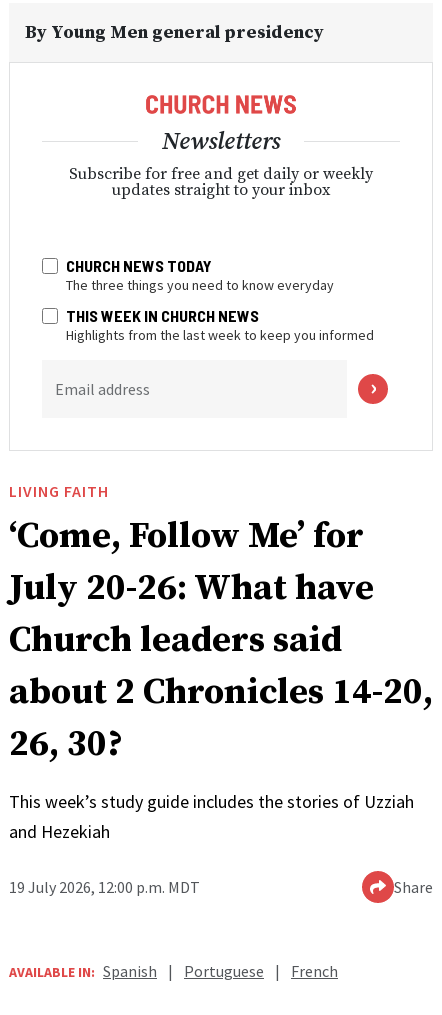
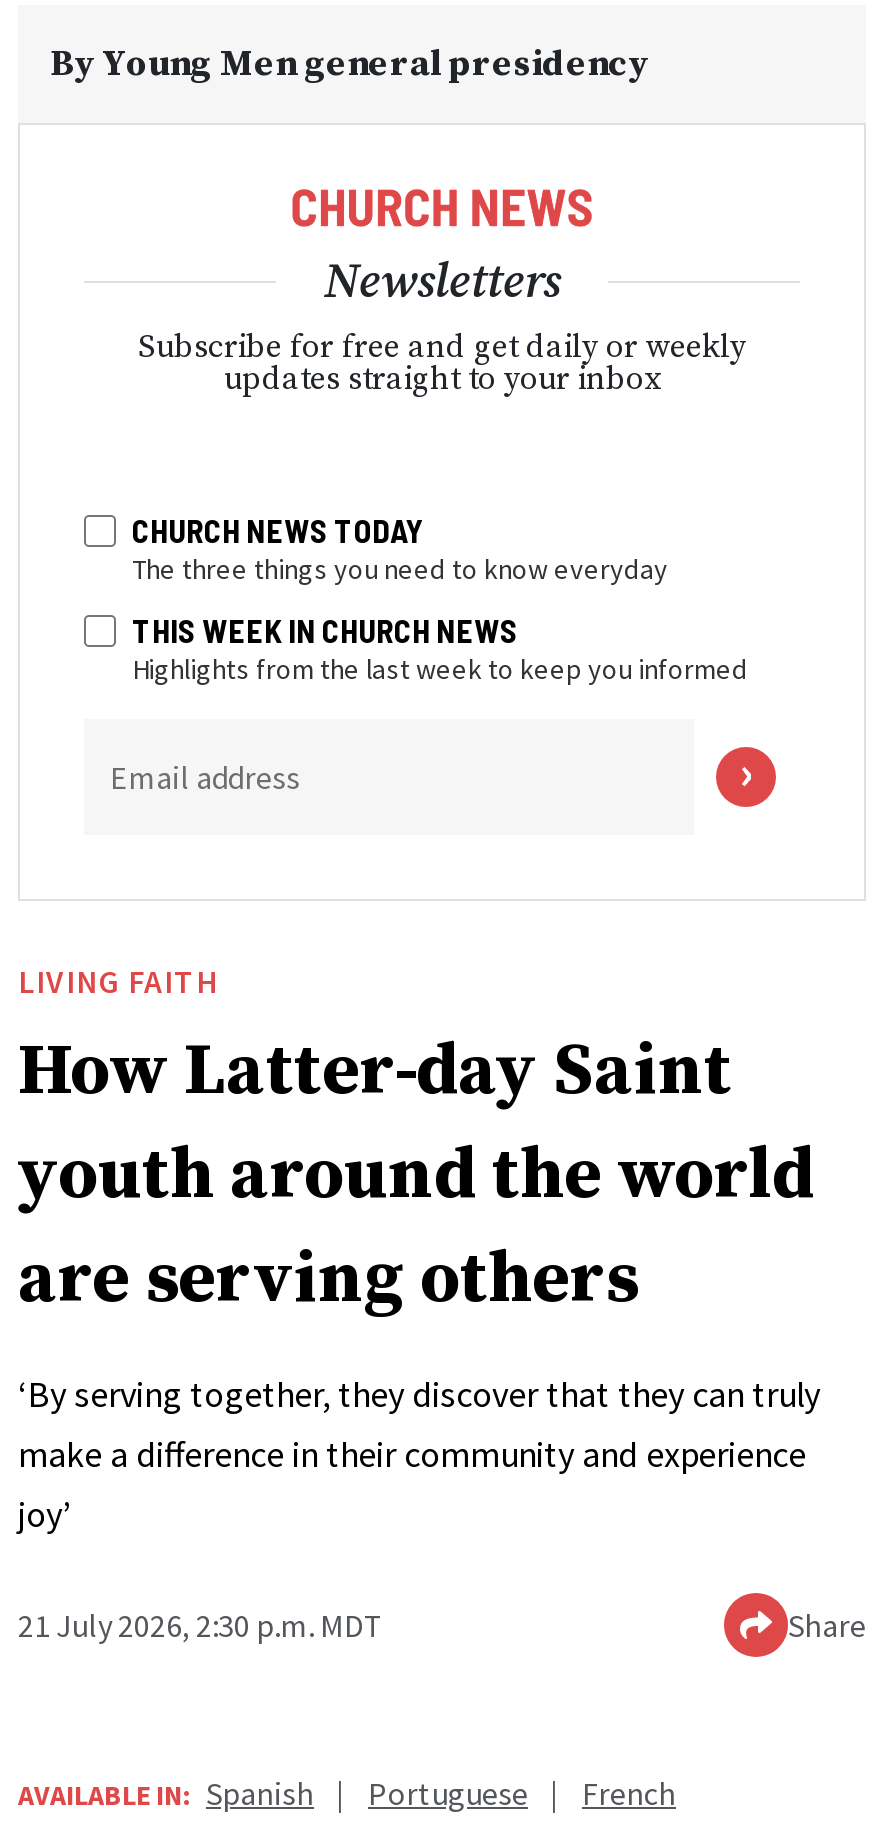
[9,514,433,767] ‘Come, Follow Me’ for | July 20-26: What have | Church leaders said | about 2 Chronicles 14-20, | 26, 30? -> [18,1027,814,1325] How Latter-day Saint | youth around the world | are serving others
[9,790,414,843] This week’s study guide includes the stories of Uzziah | and Hezekiah -> [18,1371,820,1537] ‘By serving together, they discover that they can truly | make a difference in their community and experience | joy’
[9,877,200,897] 19 July 2026, 12:00 p.m. MDT -> [18,1605,384,1645] 21 July 2026, 2:30 p.m. MDT

